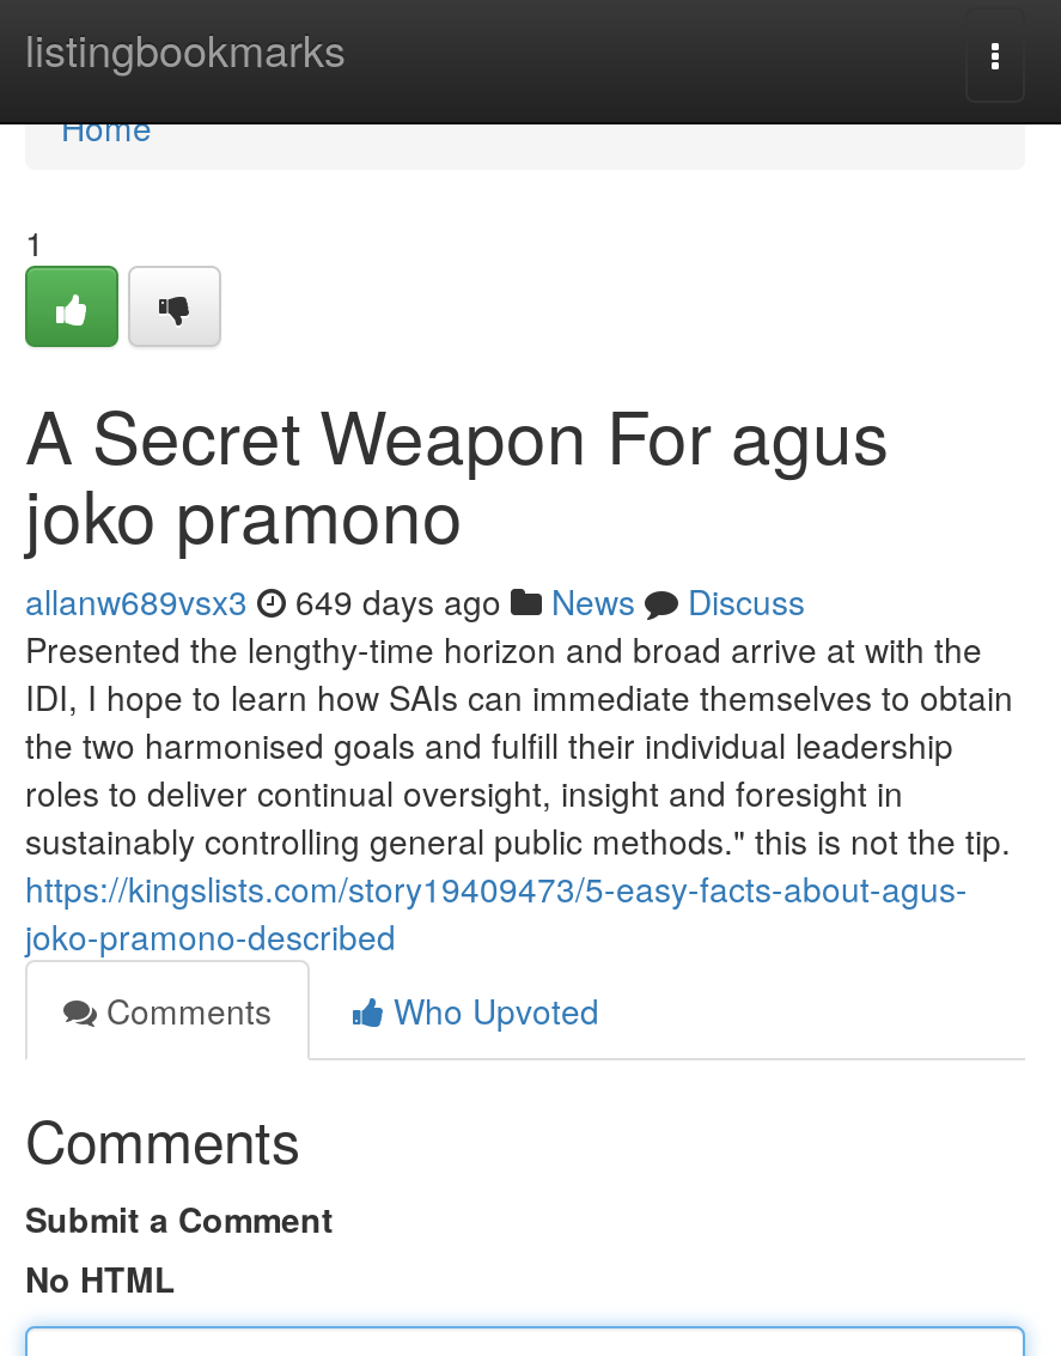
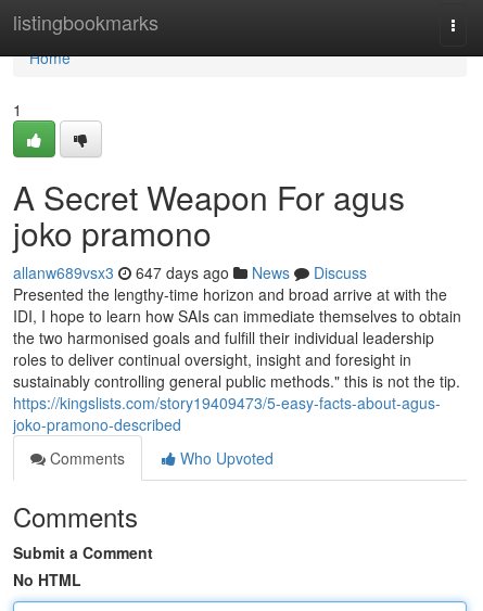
[25,577,805,625] allanw689vsx3 649 days ago News Discuss -> [13,262,367,283] allanw689vsx3 647 days ago News Discuss

